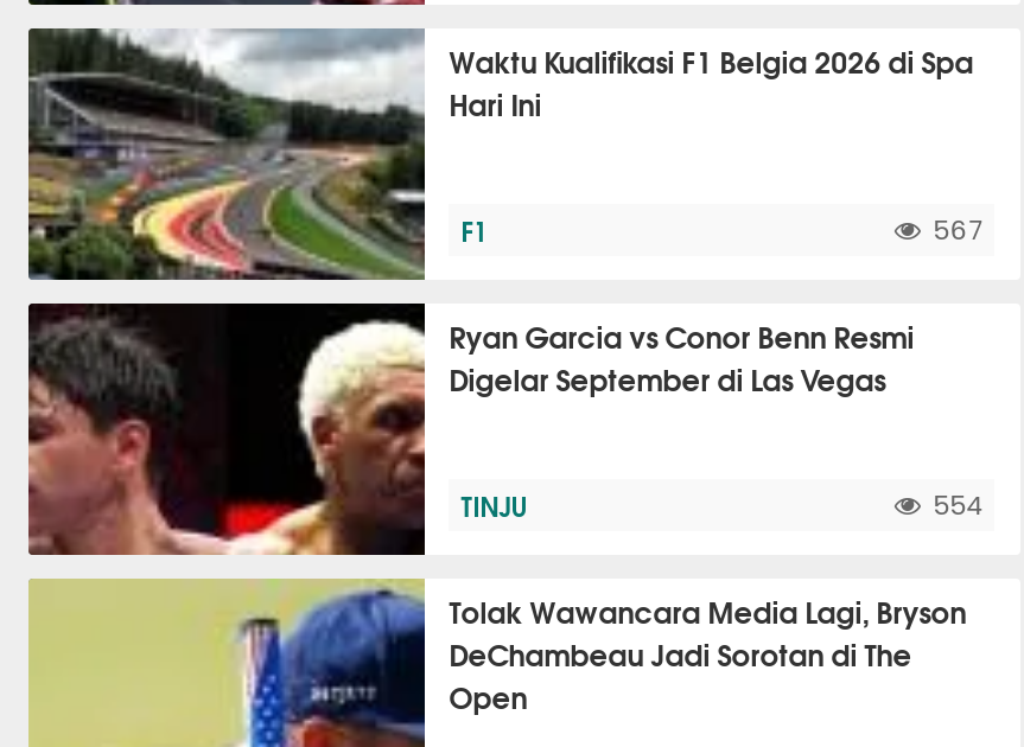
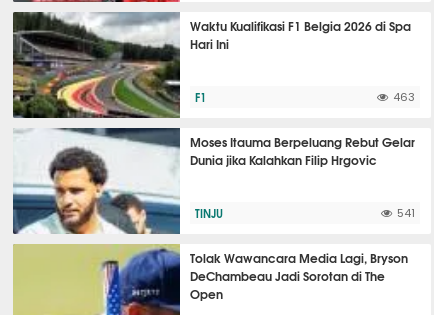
[933,218,983,244] 567 -> [393,92,415,103] 463
[26,301,914,557] [image] | Ryan Garcia vs Conor Benn Resmi | Digelar September di Las Vegas -> [12,127,415,235] [image] | Moses Itauma Berpeluang Rebut Gelar | Dunia jika Kalahkan Filip Hrgovic
[933,493,983,519] 554 -> [397,208,415,219] 541

